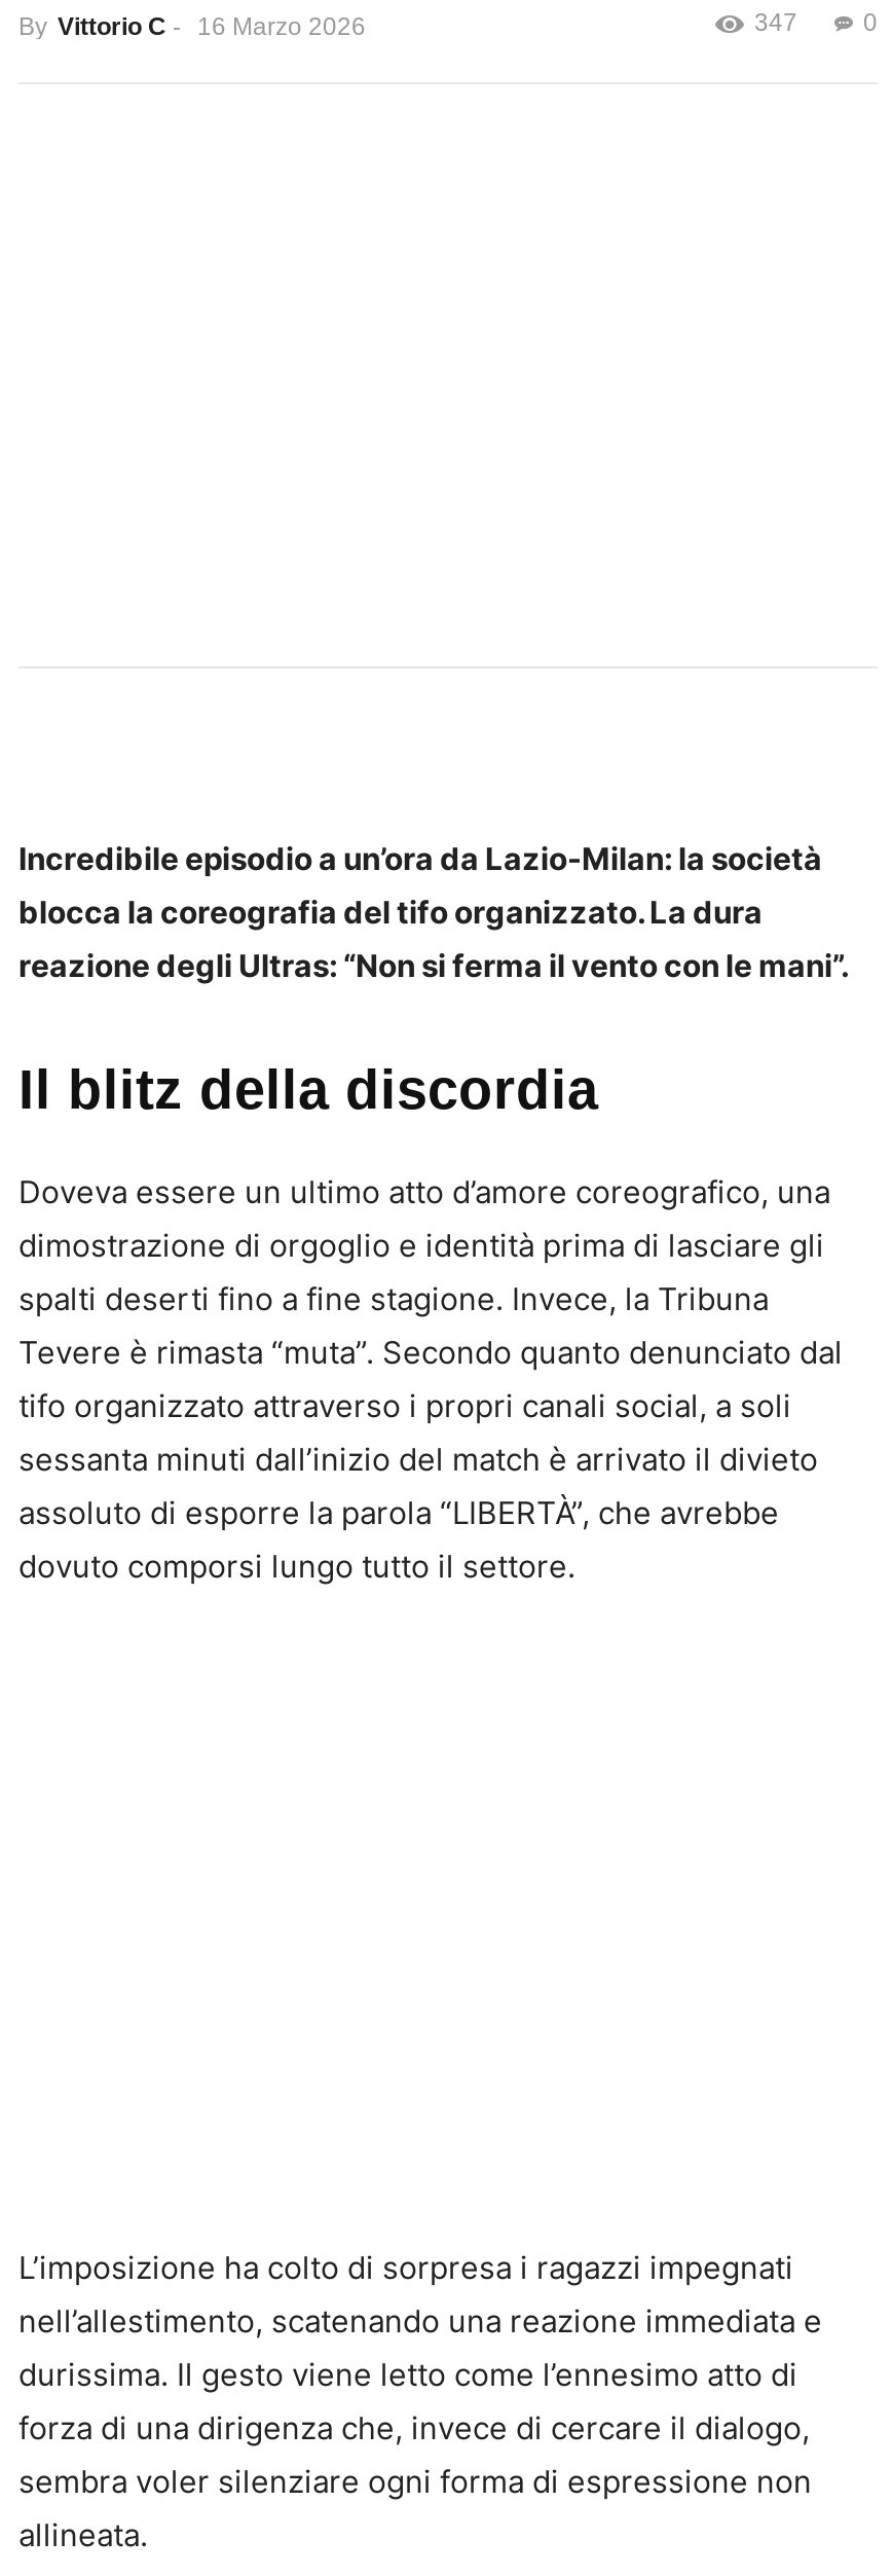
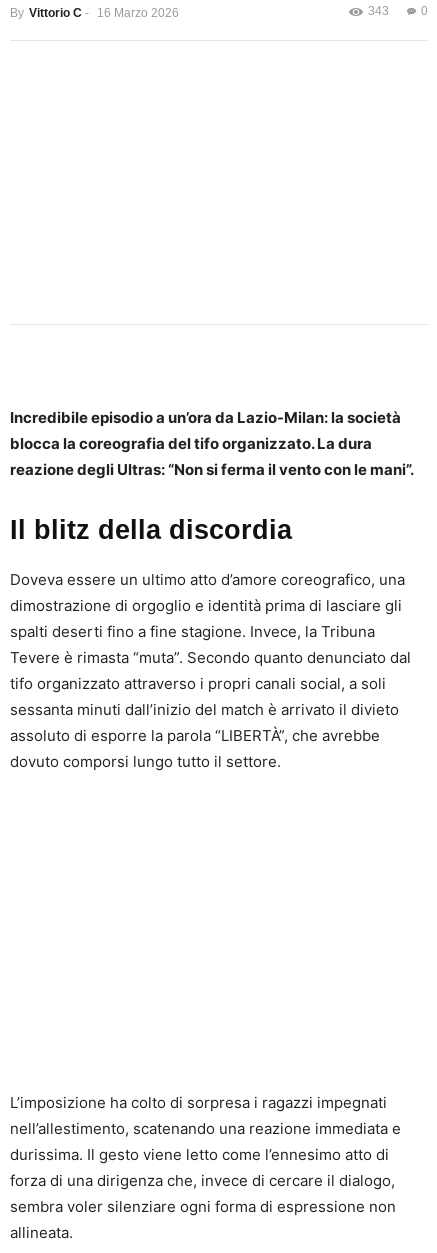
[754,8,797,37] 347 -> [368,4,389,18] 343

